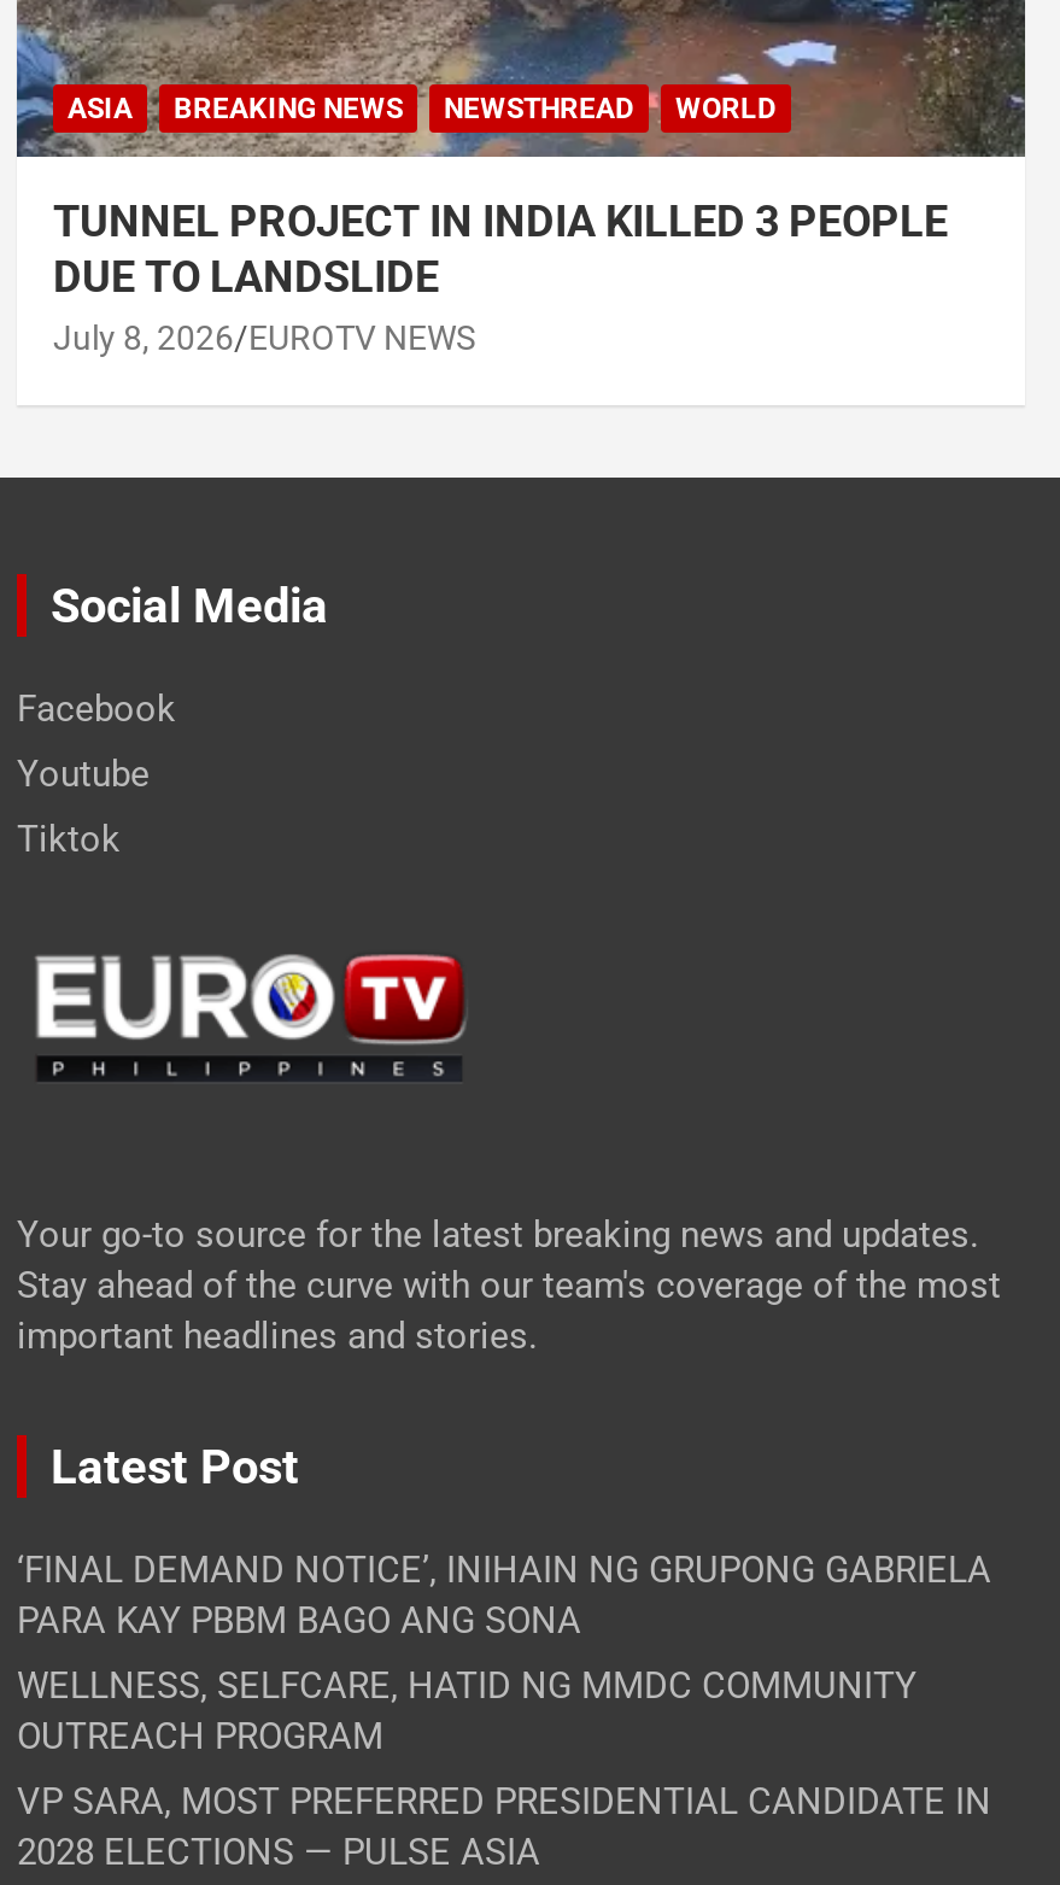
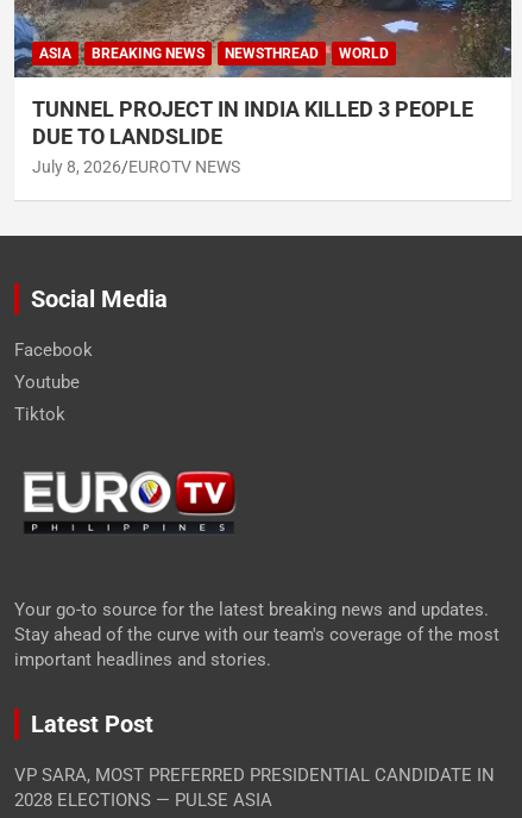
[17,1548,991,1757] ‘FINAL DEMAND NOTICE’, INIHAIN NG GRUPONG GABRIELA | PARA KAY PBBM BAGO ANG SONA | WELLNESS, SELFCARE, HATID NG MMDC COMMUNITY | OUTREACH PROGRAM -> none

